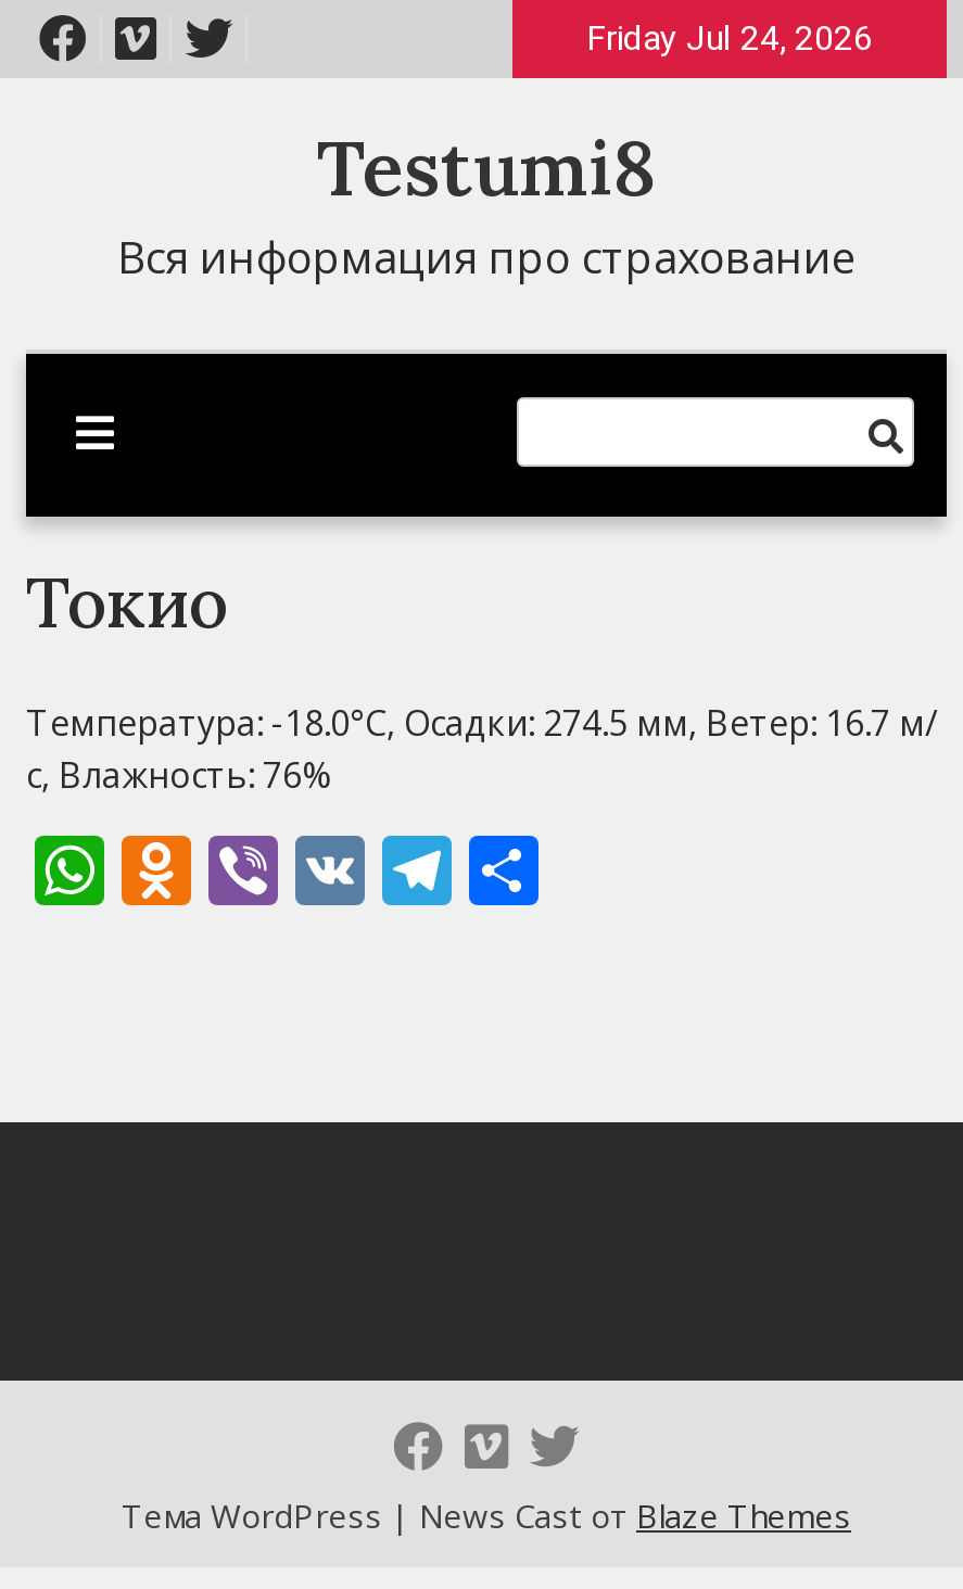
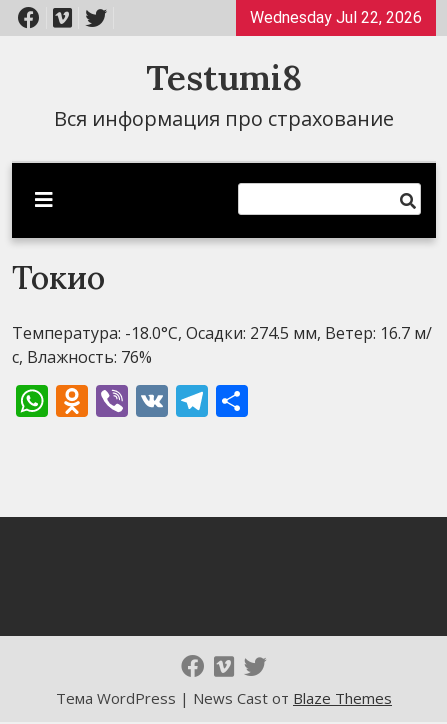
[586,17,873,59] Friday Jul 24, 2026 -> [250,8,422,27] Wednesday Jul 22, 2026

